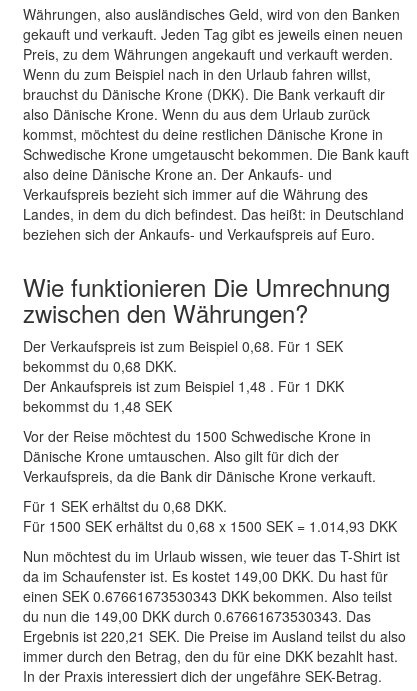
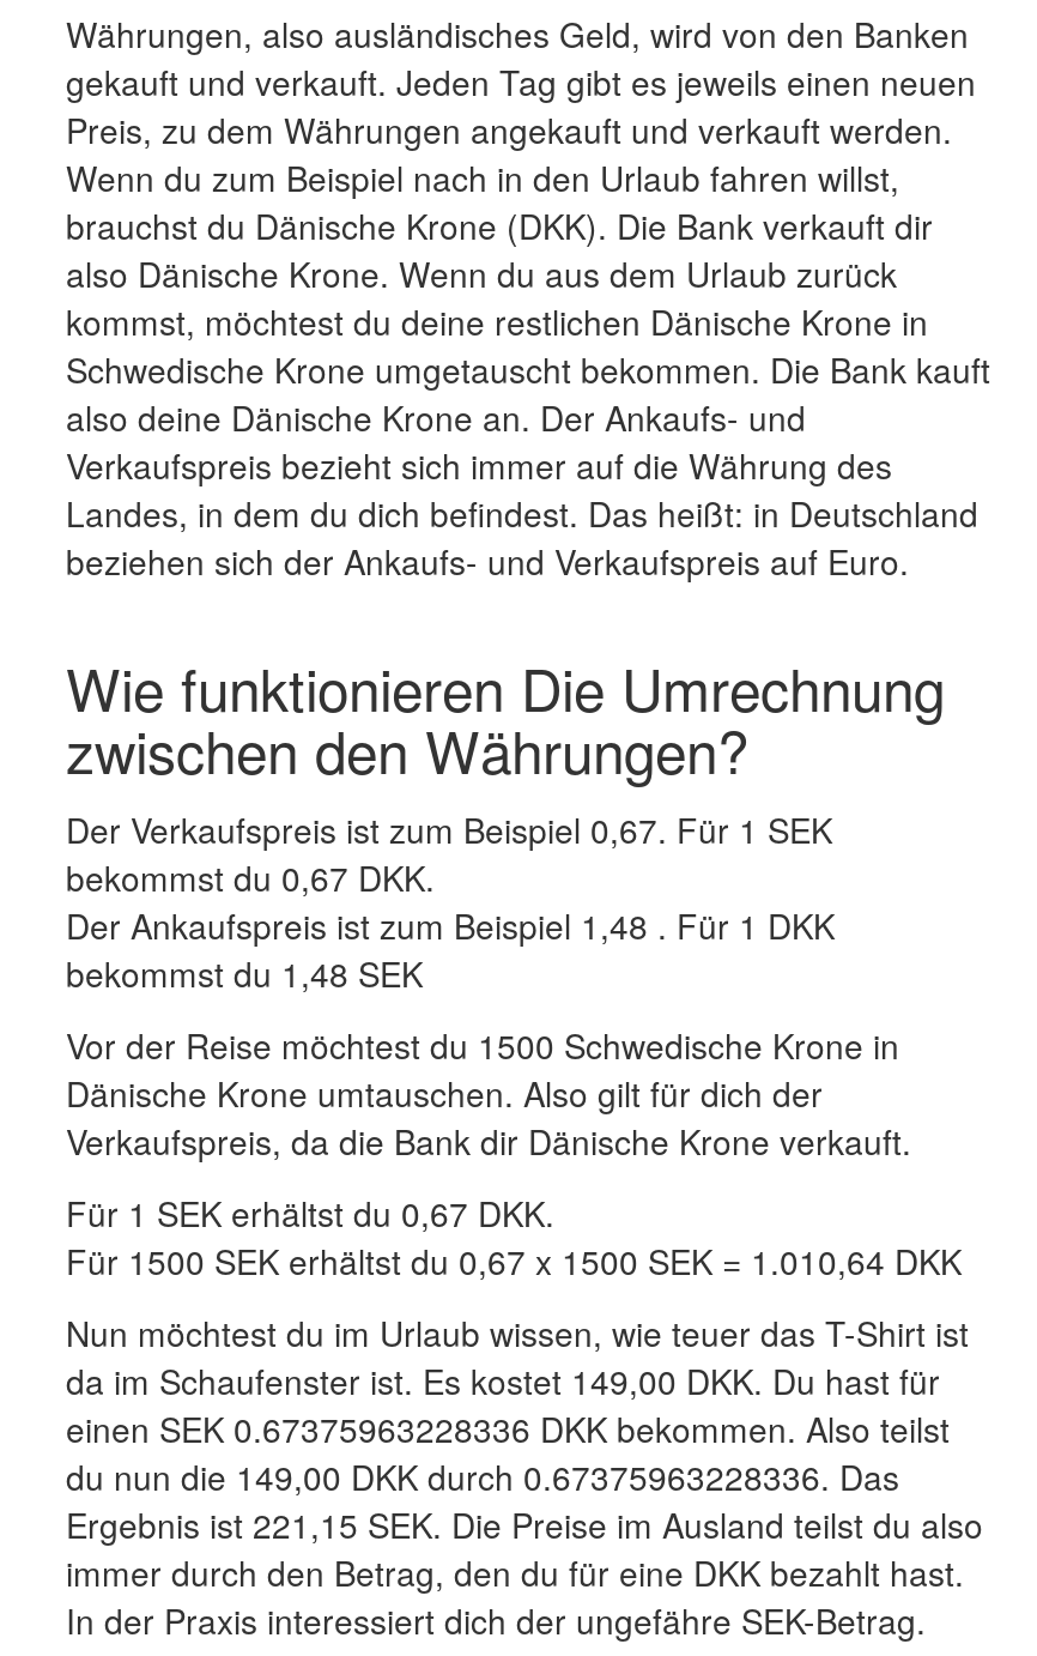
[23,336,343,356] Der Verkaufspreis ist zum Beispiel 0,68. Für 1 SEK -> [66,805,832,853] Der Verkaufspreis ist zum Beispiel 0,67. Für 1 SEK
[23,356,177,376] bekommst du 0,68 DKK. -> [66,853,435,901] bekommst du 0,67 DKK.
[23,496,227,516] Für 1 SEK erhältst du 0,68 DKK. -> [66,1189,554,1237] Für 1 SEK erhältst du 0,67 DKK.
[23,516,397,536] Für 1500 SEK erhältst du 0,68 x 1500 SEK = 1.014,93 DKK -> [66,1237,962,1285] Für 1500 SEK erhältst du 0,67 x 1500 SEK = 1.010,64 DKK
[23,586,392,606] einen SEK 0.67661673530343 DKK bekommen. Also teilst -> [66,1404,950,1452] einen SEK 0.67375963228336 DKK bekommen. Also teilst
[23,606,371,626] du nun die 149,00 DKK durch 0.67661673530343. Das -> [66,1452,899,1500] du nun die 149,00 DKK durch 0.67375963228336. Das
[23,626,406,646] Ergebnis ist 220,21 SEK. Die Preise im Ausland teilst du also -> [66,1500,983,1548] Ergebnis ist 221,15 SEK. Die Preise im Ausland teilst du also

